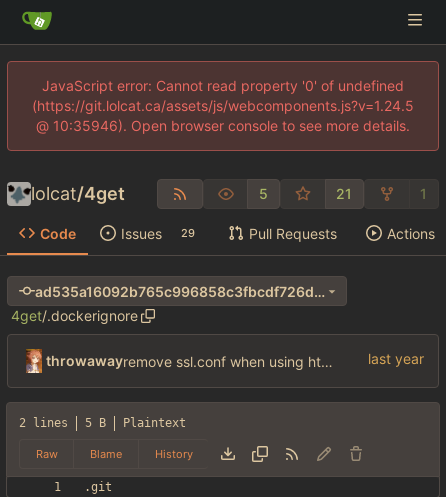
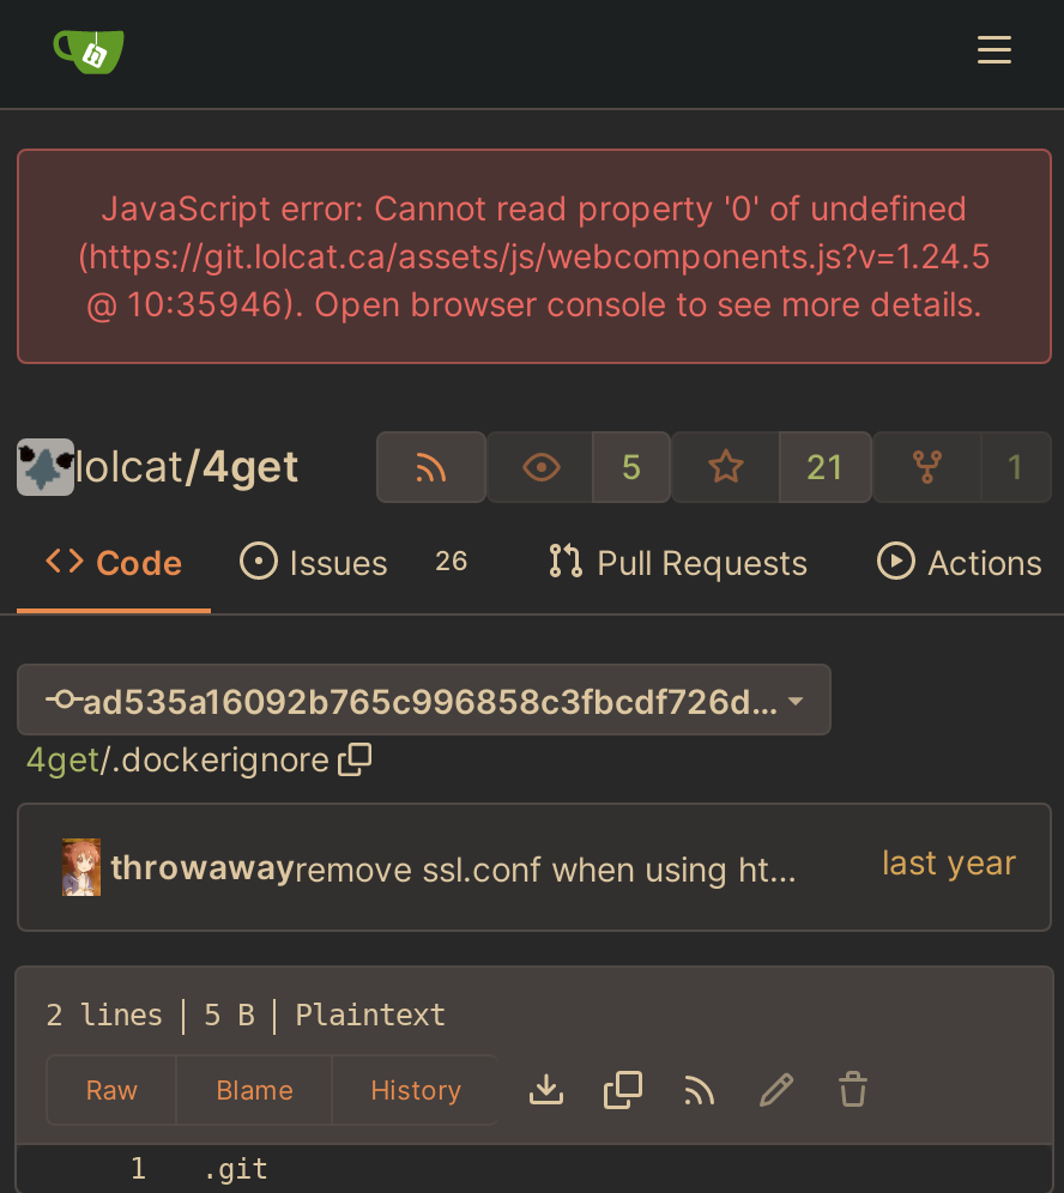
[121,225,195,242] Issues 29 -> [289,541,468,582] Issues 26

